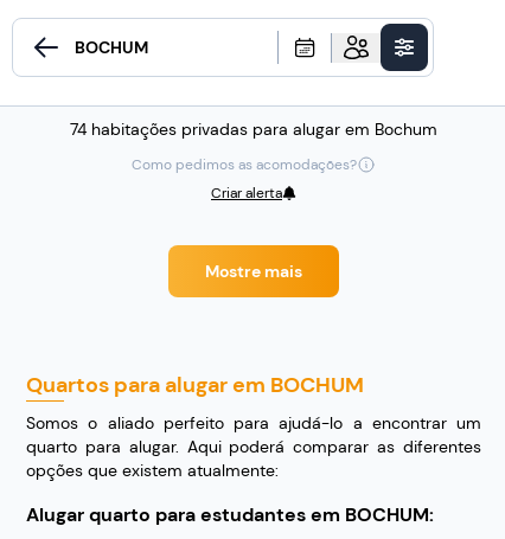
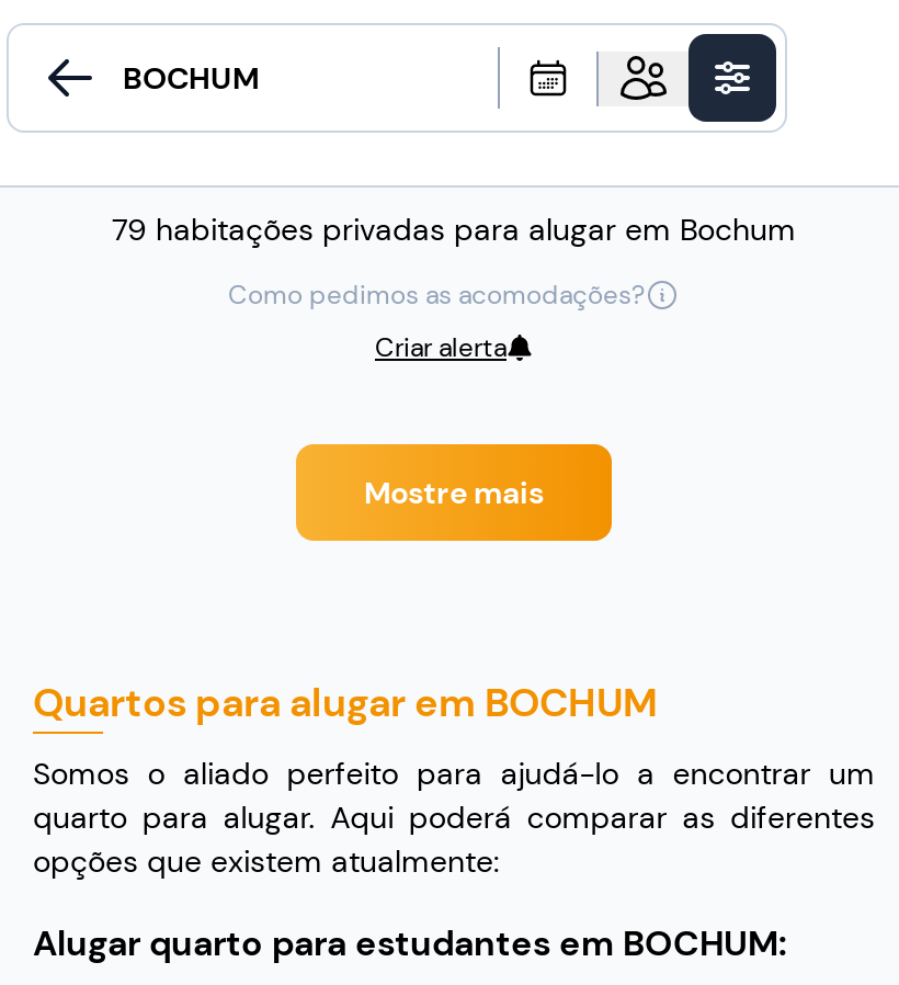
[70,118,437,140] 74 habitações privadas para alugar em Bochum -> [112,210,796,249] 79 habitações privadas para alugar em Bochum

